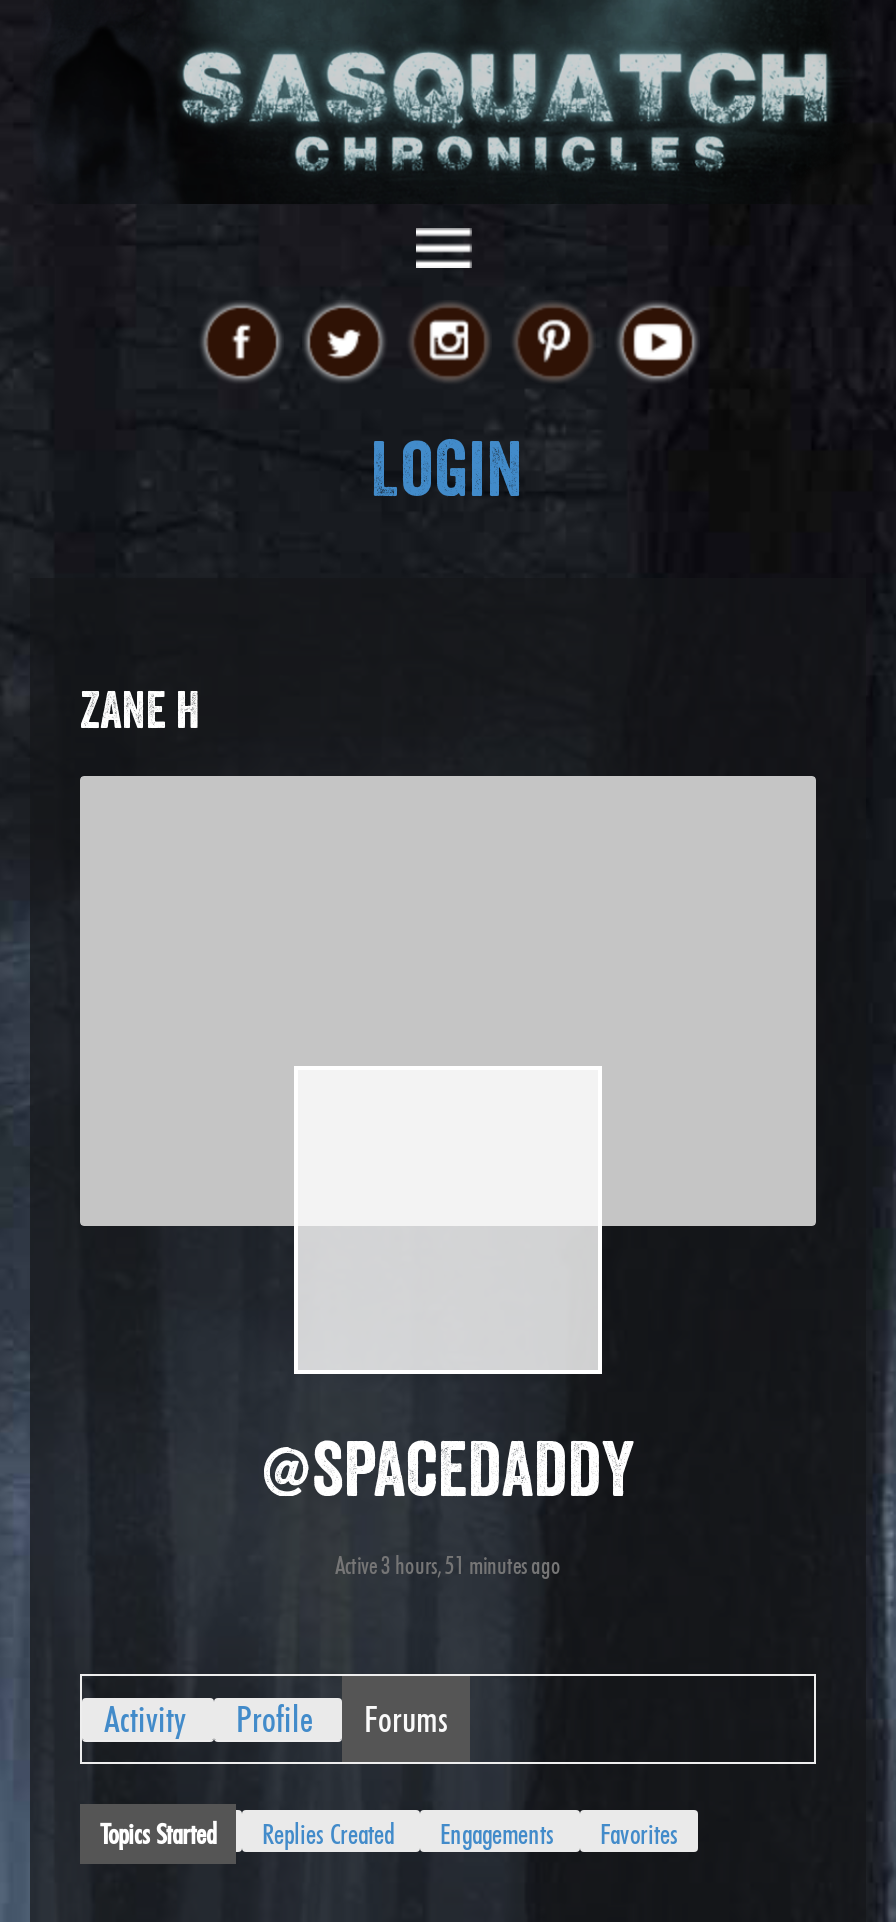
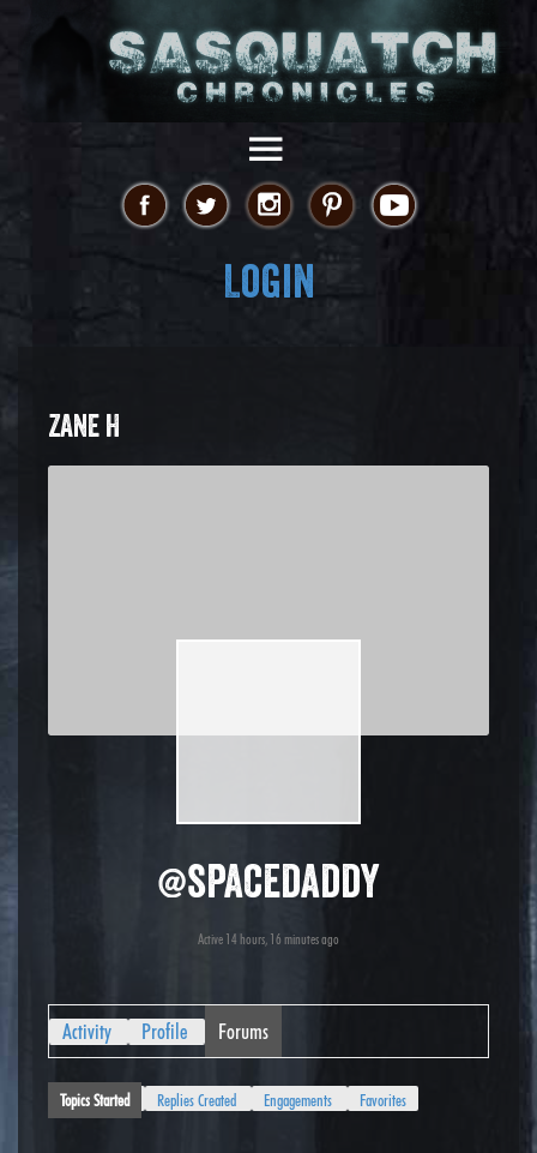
[335,1549,561,1579] Active 3 hours, 51 minutes ago -> [198,929,339,947] Active 14 hours, 16 minutes ago

